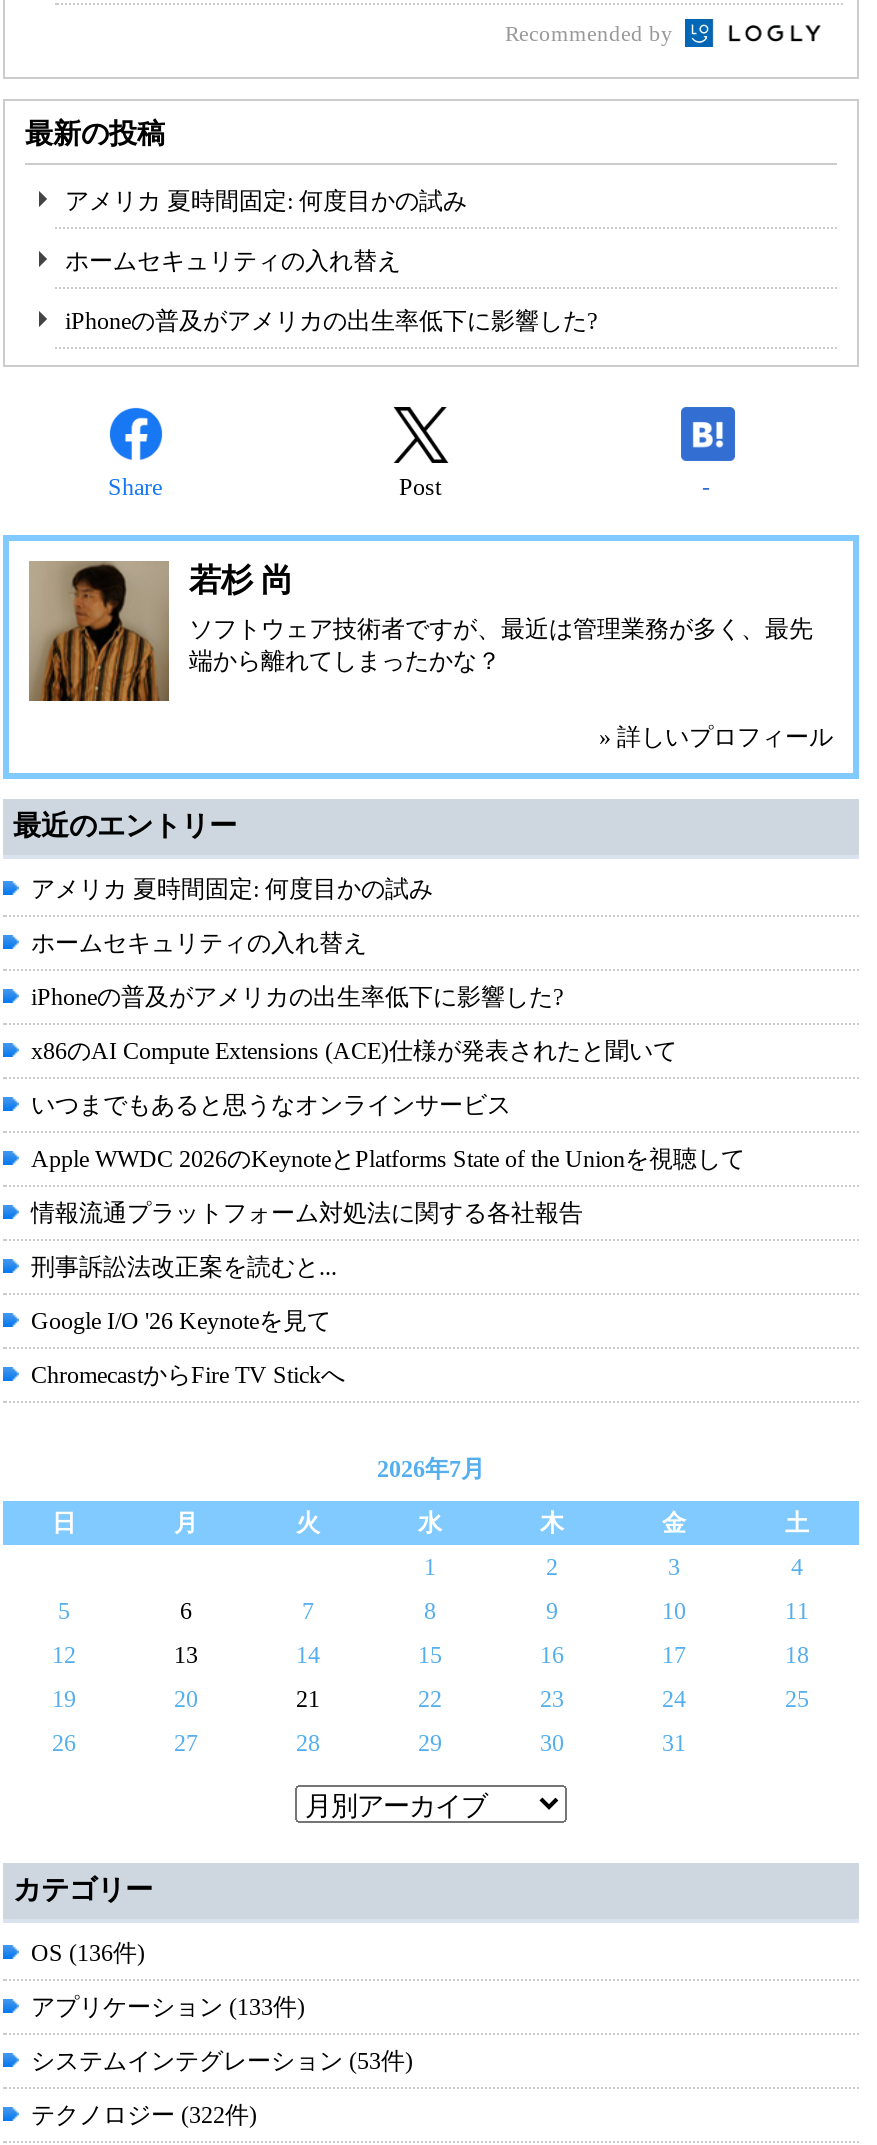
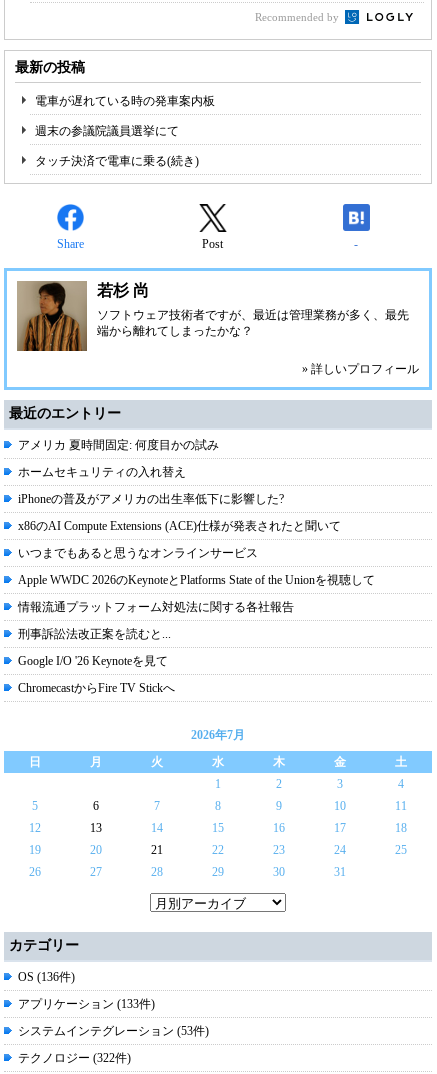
[65,188,467,216] アメリカ 夏時間固定: 何度目かの試み -> [35,94,215,108] 電車が遅れている時の発車案内板
[65,248,401,276] ホームセキュリティの入れ替え -> [35,124,179,138] 週末の参議院議員選挙にて
[65,308,597,336] iPhoneの普及がアメリカの出生率低下に影響した? -> [35,154,199,168] タッチ決済で電車に乗る(続き)

